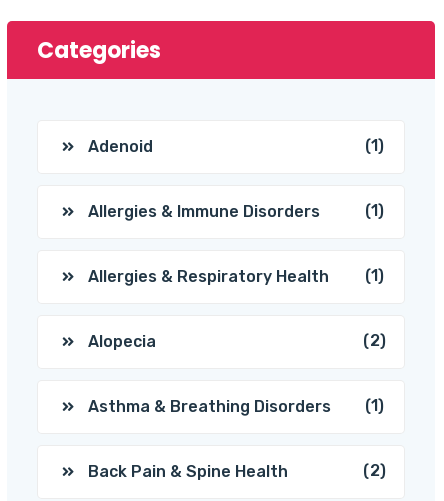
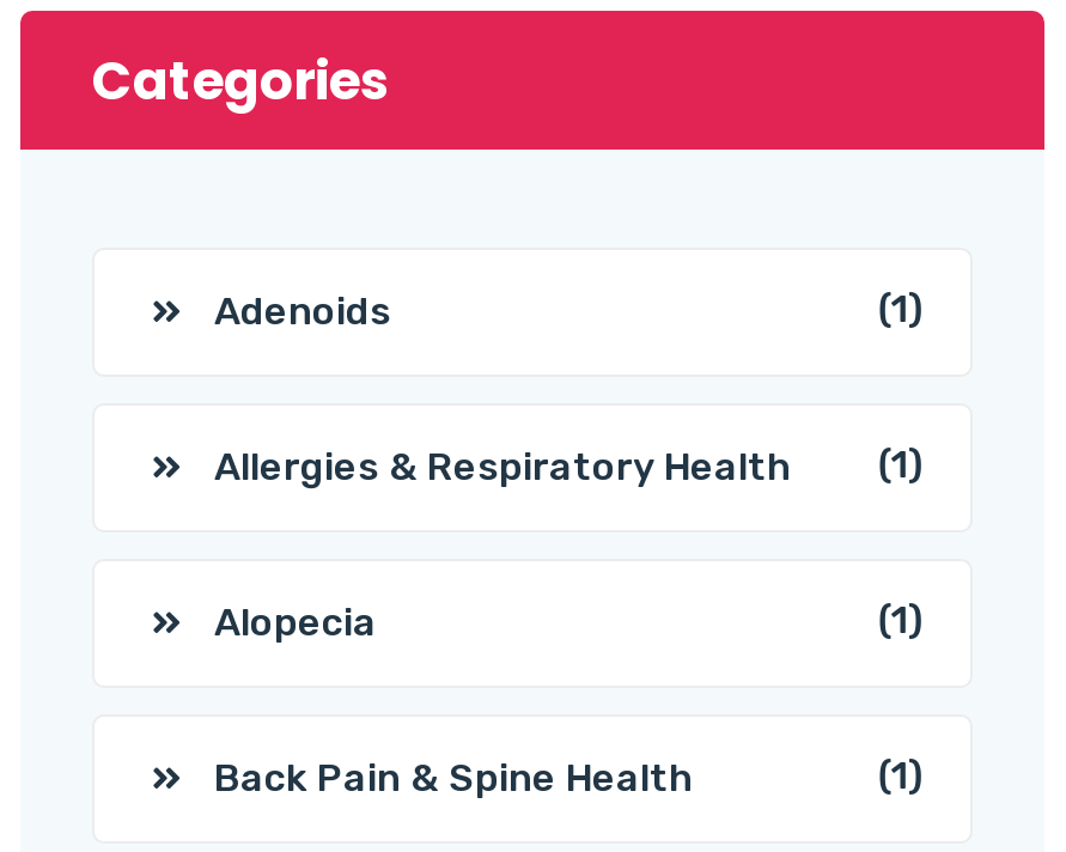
[88,136,385,221] Adenoid | (1) | Allergies & Immune Disorders -> [214,288,391,334] Adenoids
[88,331,387,416] (2) | Asthma & Breathing Disorders -> none
[363,461,387,480] (2) -> [877,753,924,798] (1)

